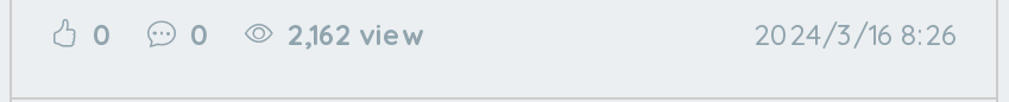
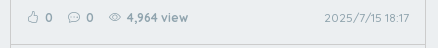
[288,16,958,52] 2,162 view | 2024/3/16 8:26 -> [127,10,409,25] 4,964 view | 2025/7/15 18:17

